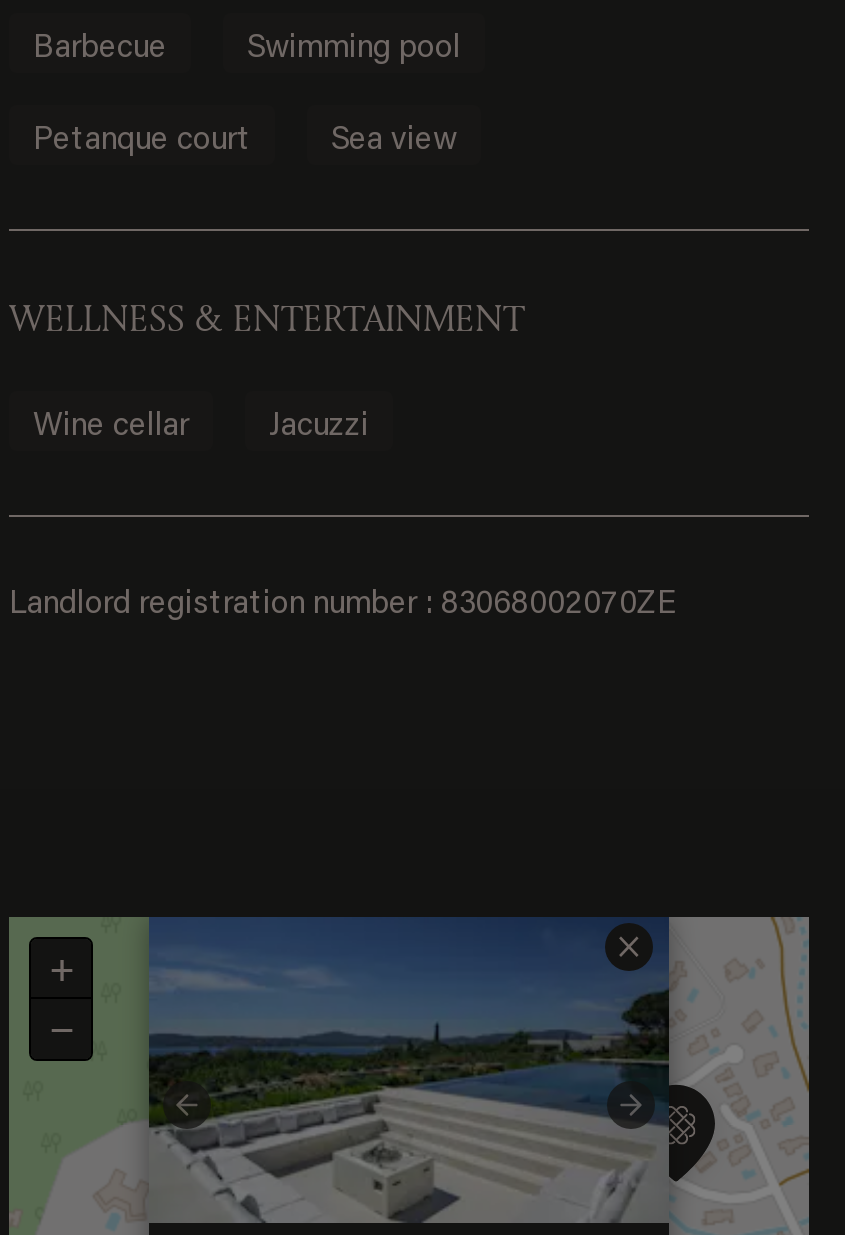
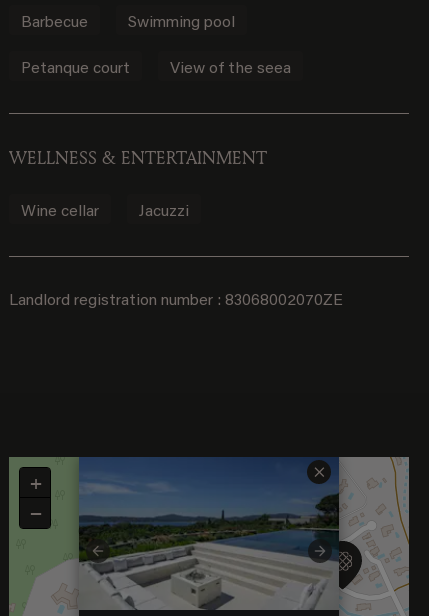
[331,126,457,158] Sea view -> [170,61,291,77] View of the seea

